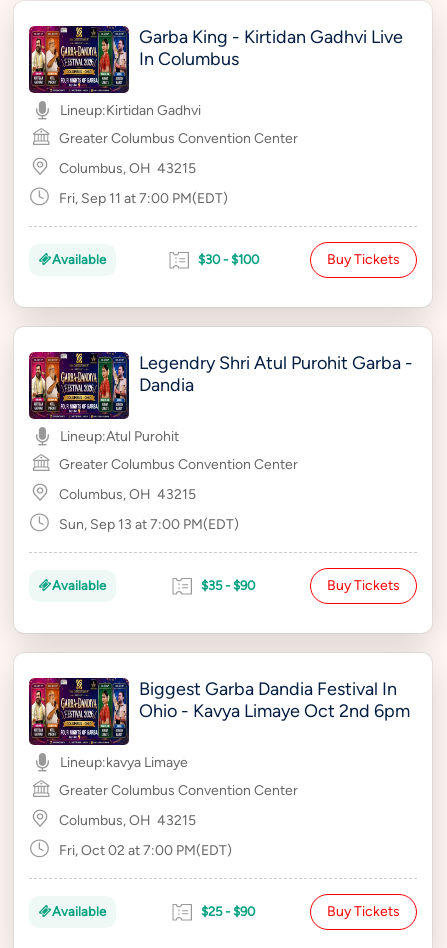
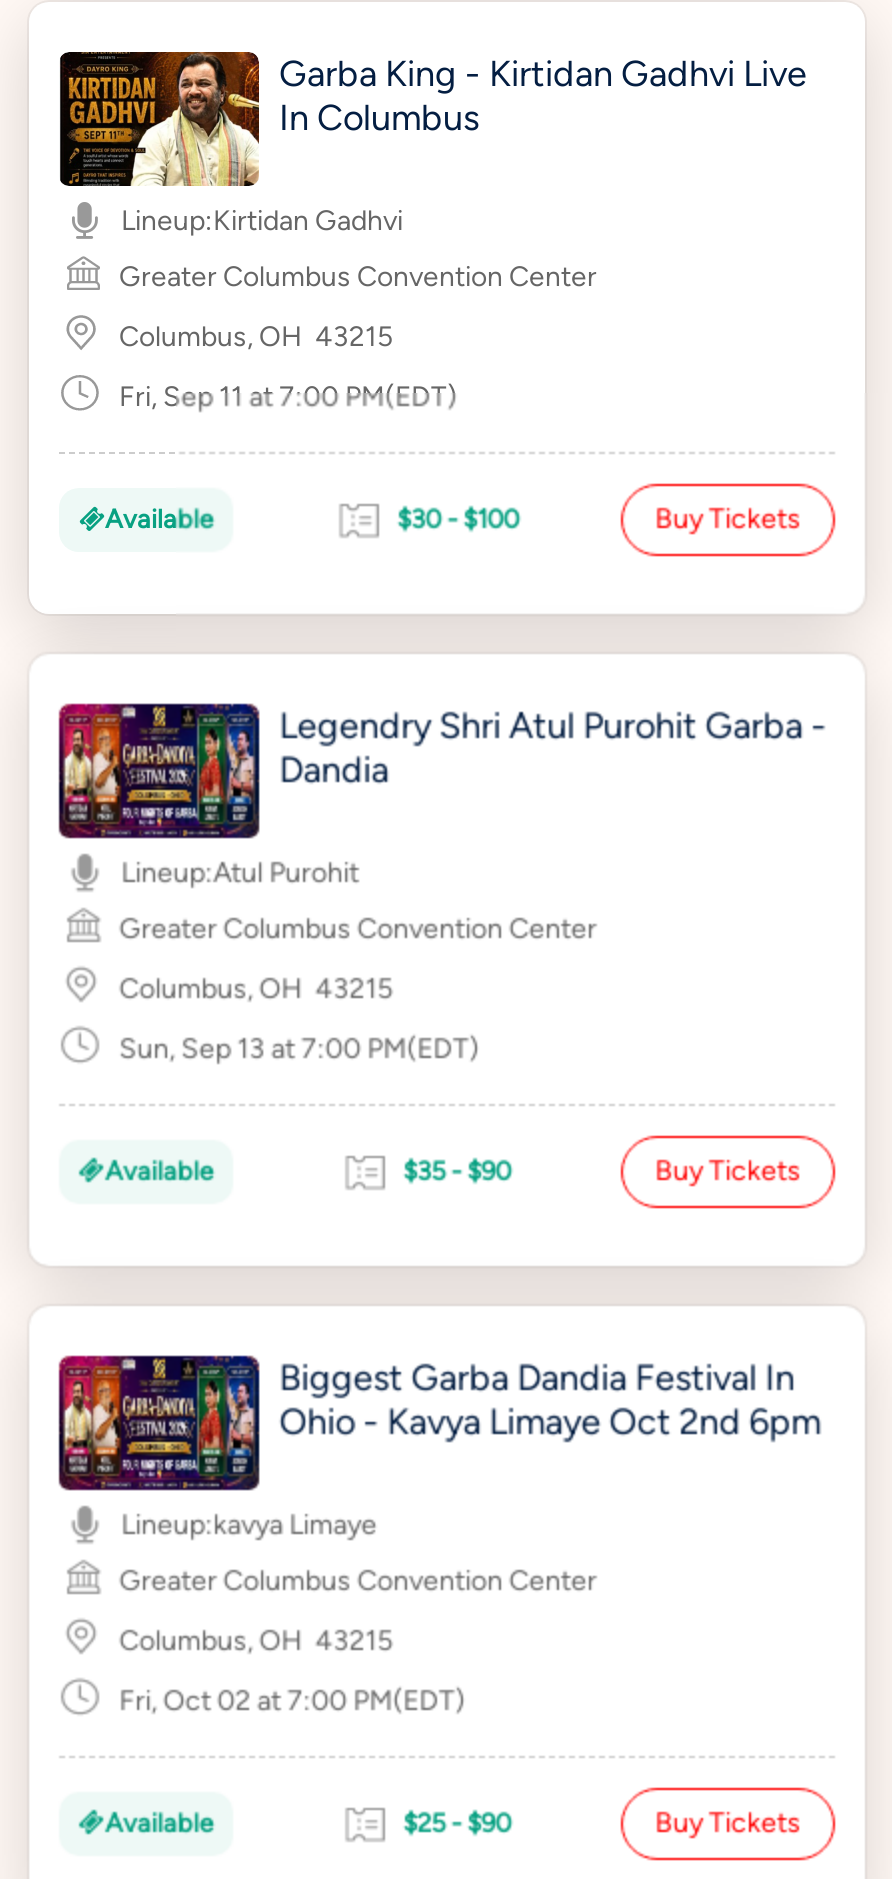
[28,25,130,94] [image] -> [57,50,261,188] [image]

